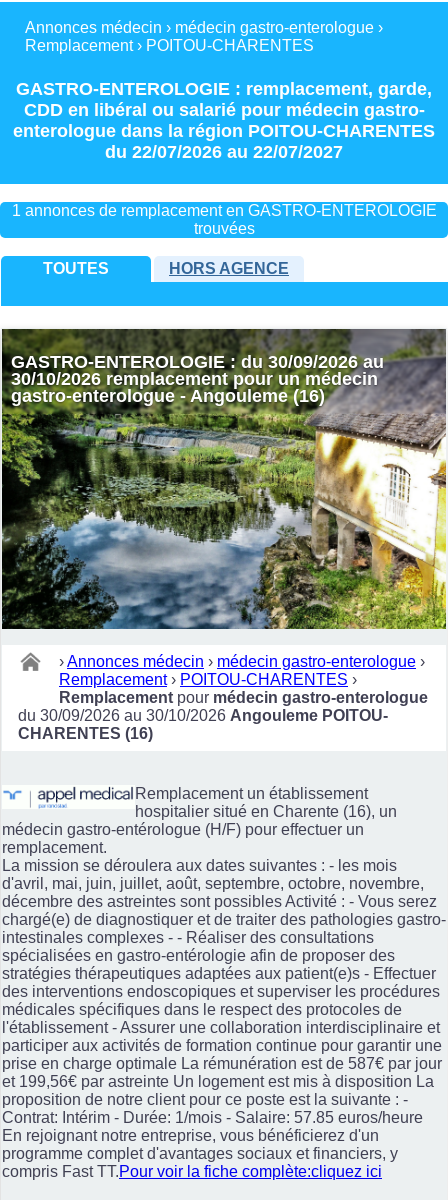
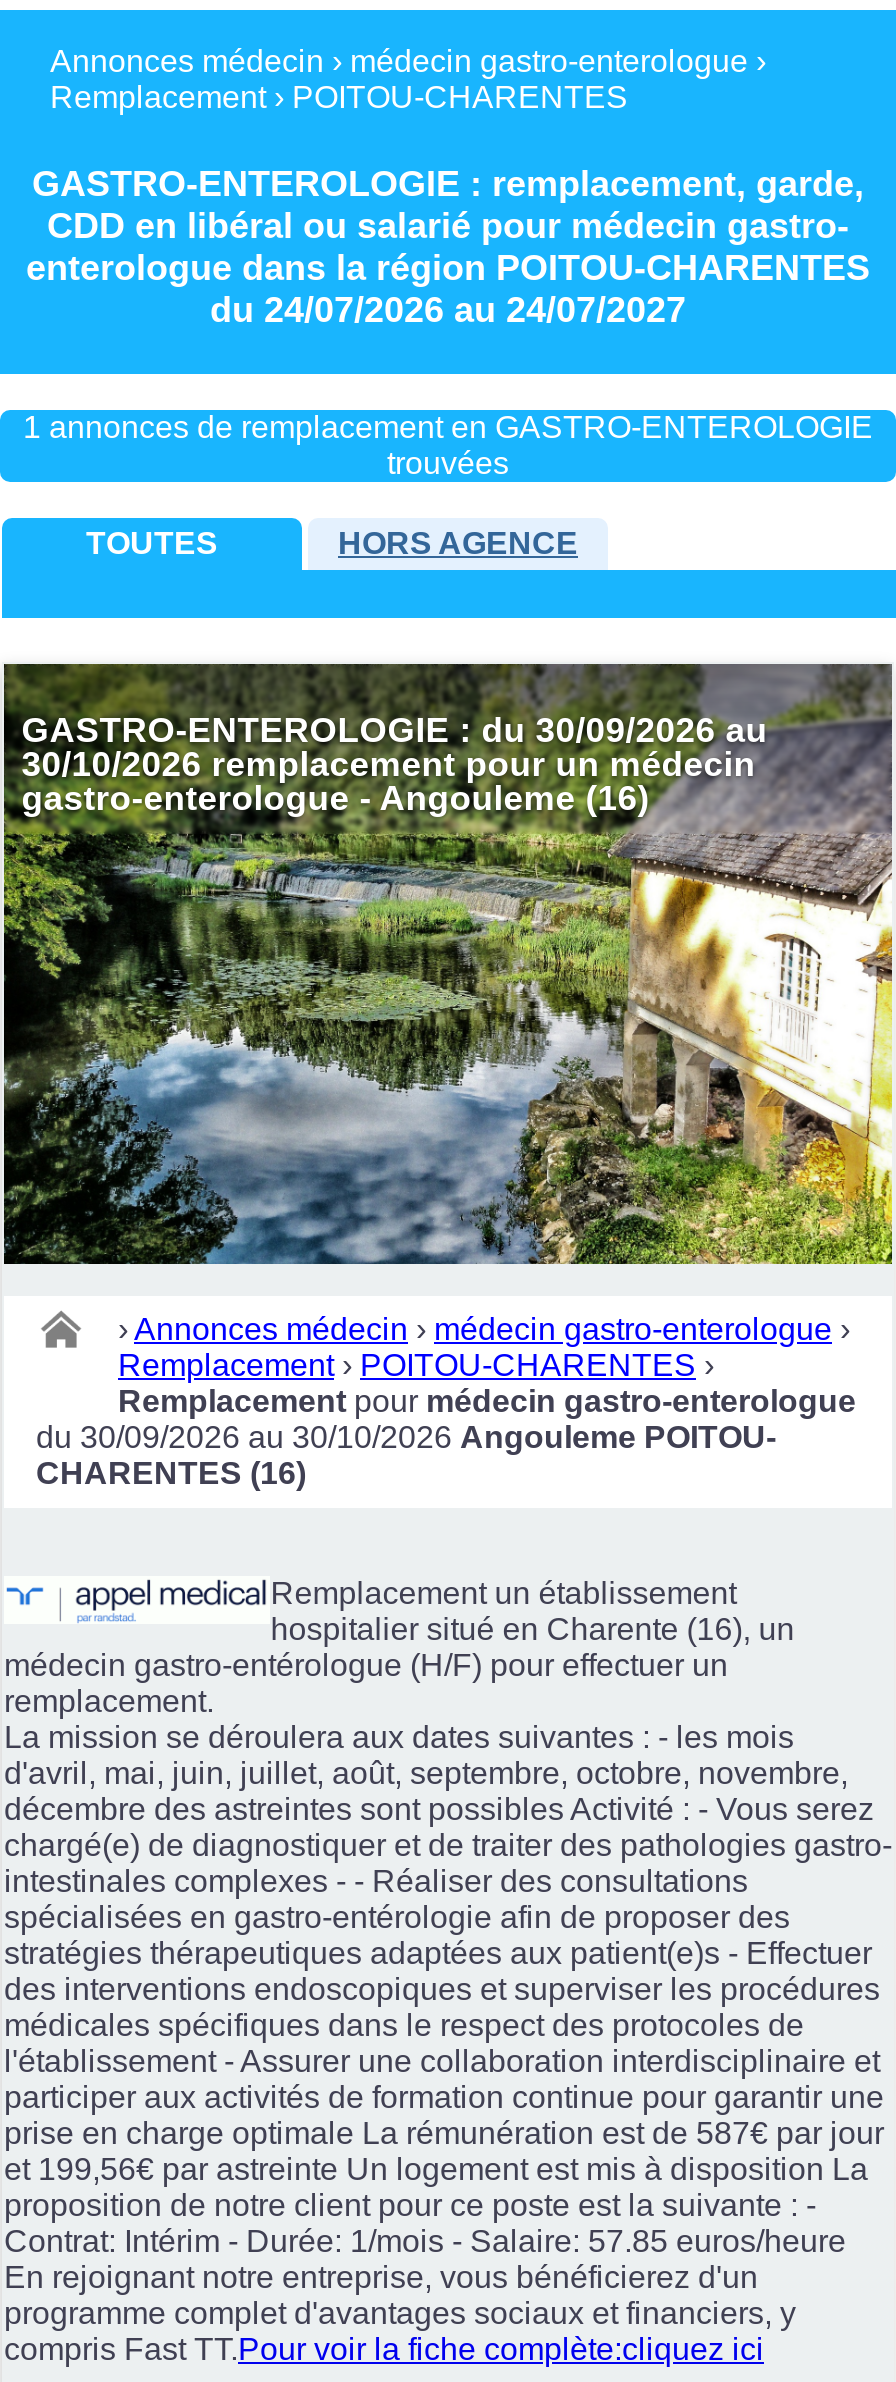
[105,142,343,162] du 22/07/2026 au 22/07/2027 -> [210,289,686,329] du 24/07/2026 au 24/07/2027

